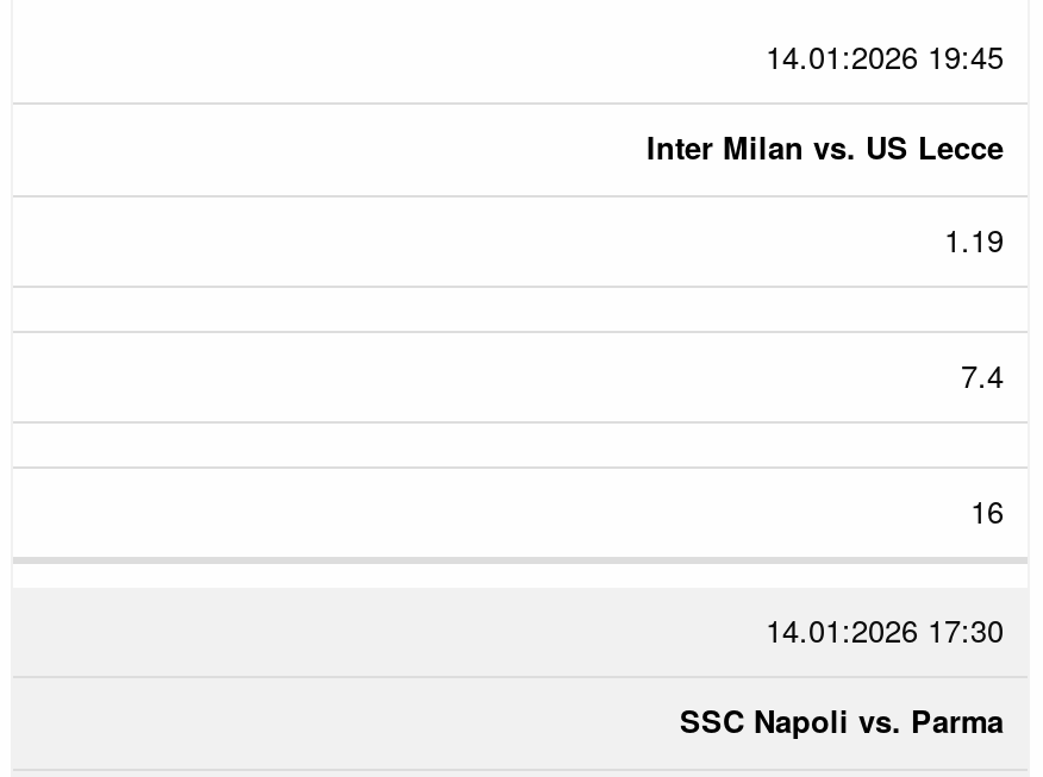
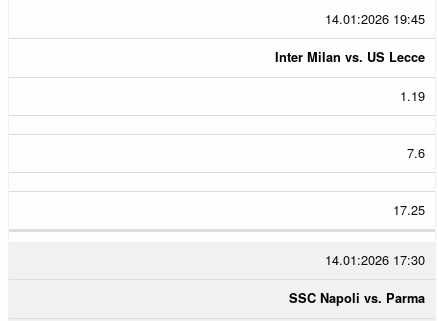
[961,351,1004,396] 7.4 -> [407,142,425,161] 7.6
[970,487,1004,532] 16 -> [393,199,425,218] 17.25

